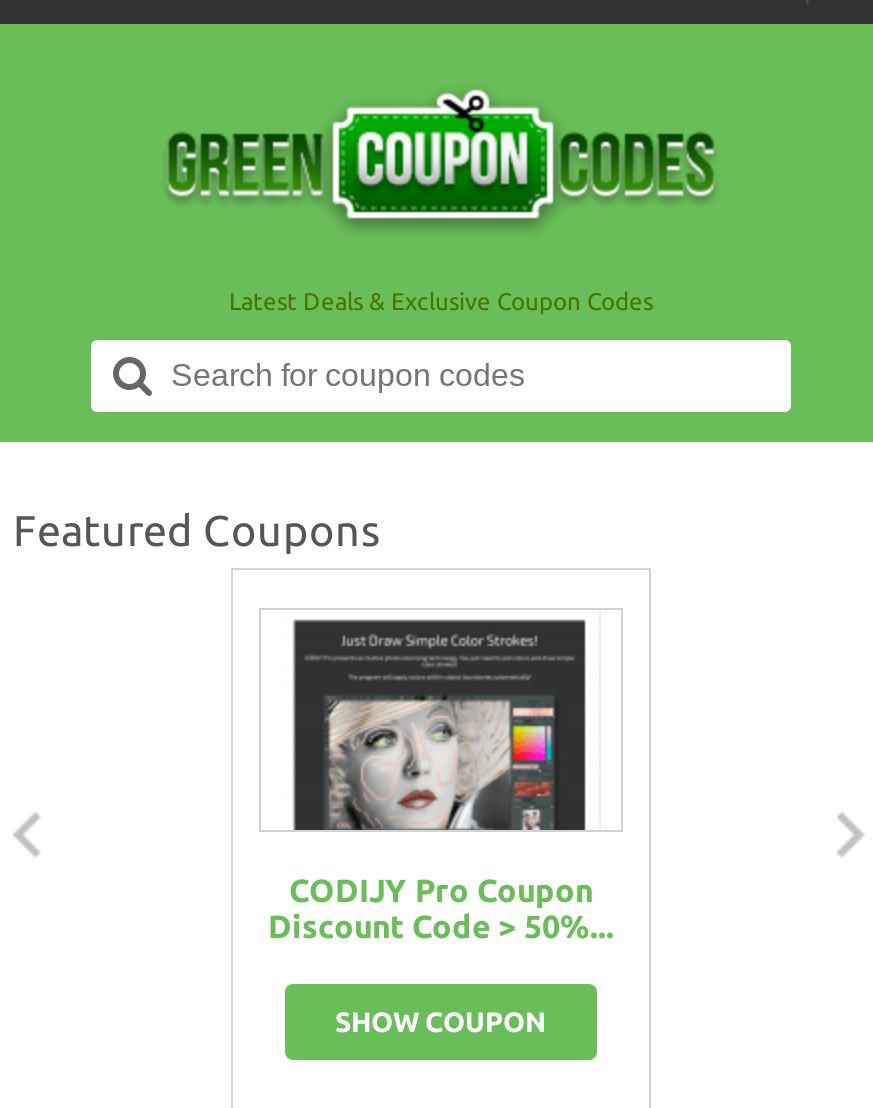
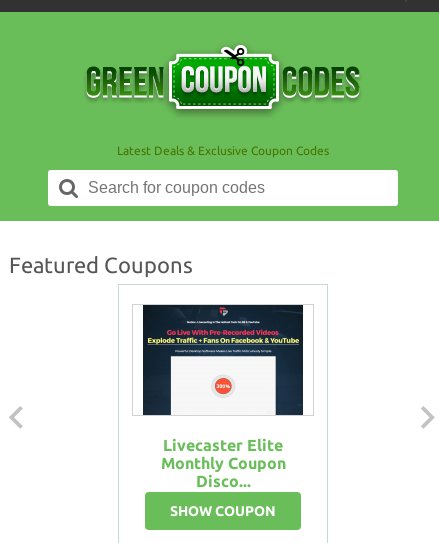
[268,610,614,944] [image] | CODIJY Pro Coupon | Discount Code > 50%... -> [142,304,304,490] [image] | Livecaster Elite | Monthly Coupon | Disco...

